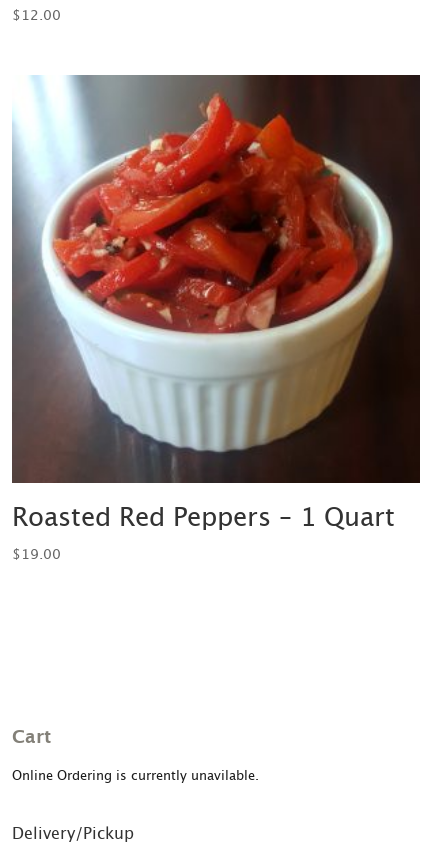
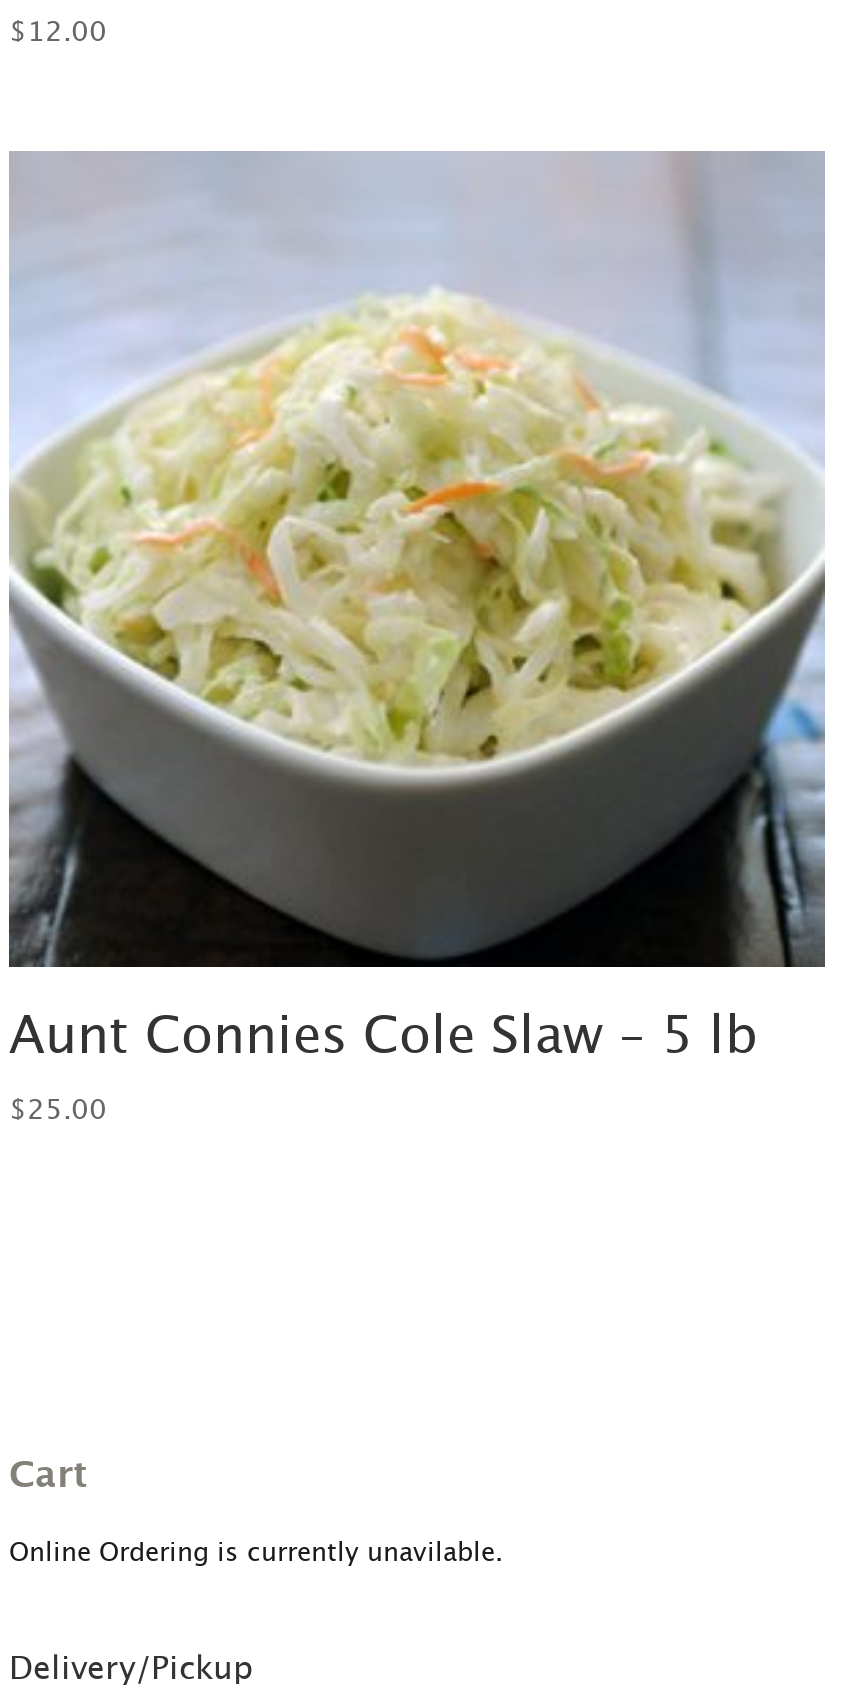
[11,74,421,531] [image] | Roasted Red Peppers – 1 Quart -> [9,151,827,1064] [image] | Aunt Connies Cole Slaw – 5 lb
[12,548,61,562] $19.00 -> [9,1098,107,1126] $25.00

